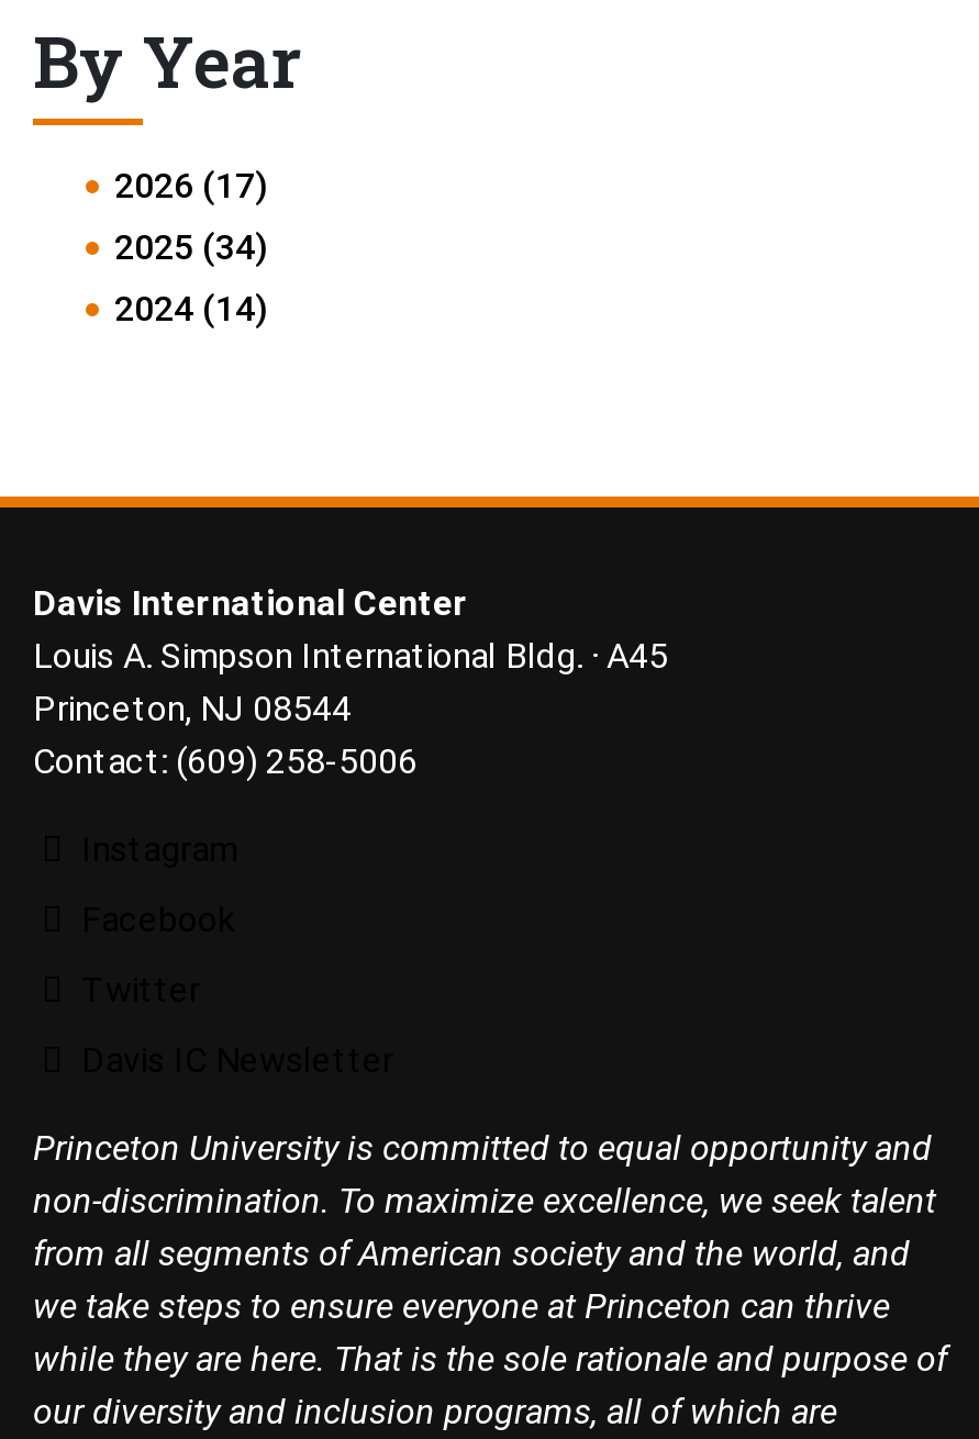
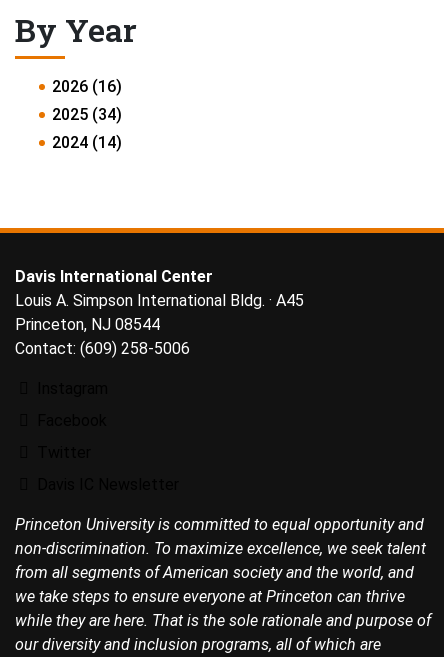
[114,165,268,207] 2026 (17) -> [52,77,122,96] 2026 (16)

